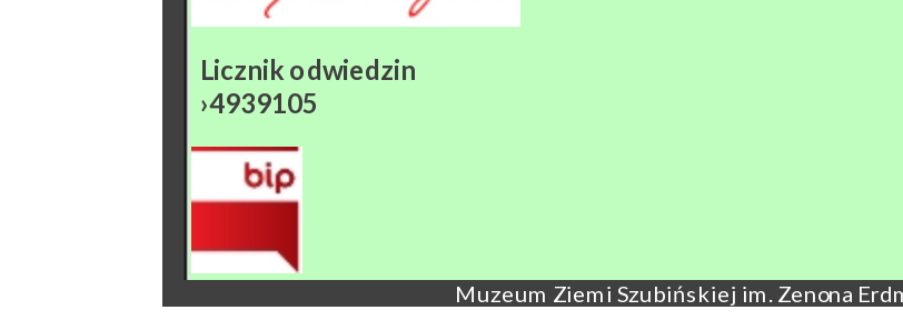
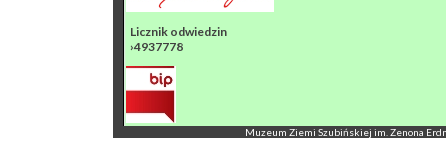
[182,87,318,120] ›4939105 -> [122,39,183,54] ›4937778

